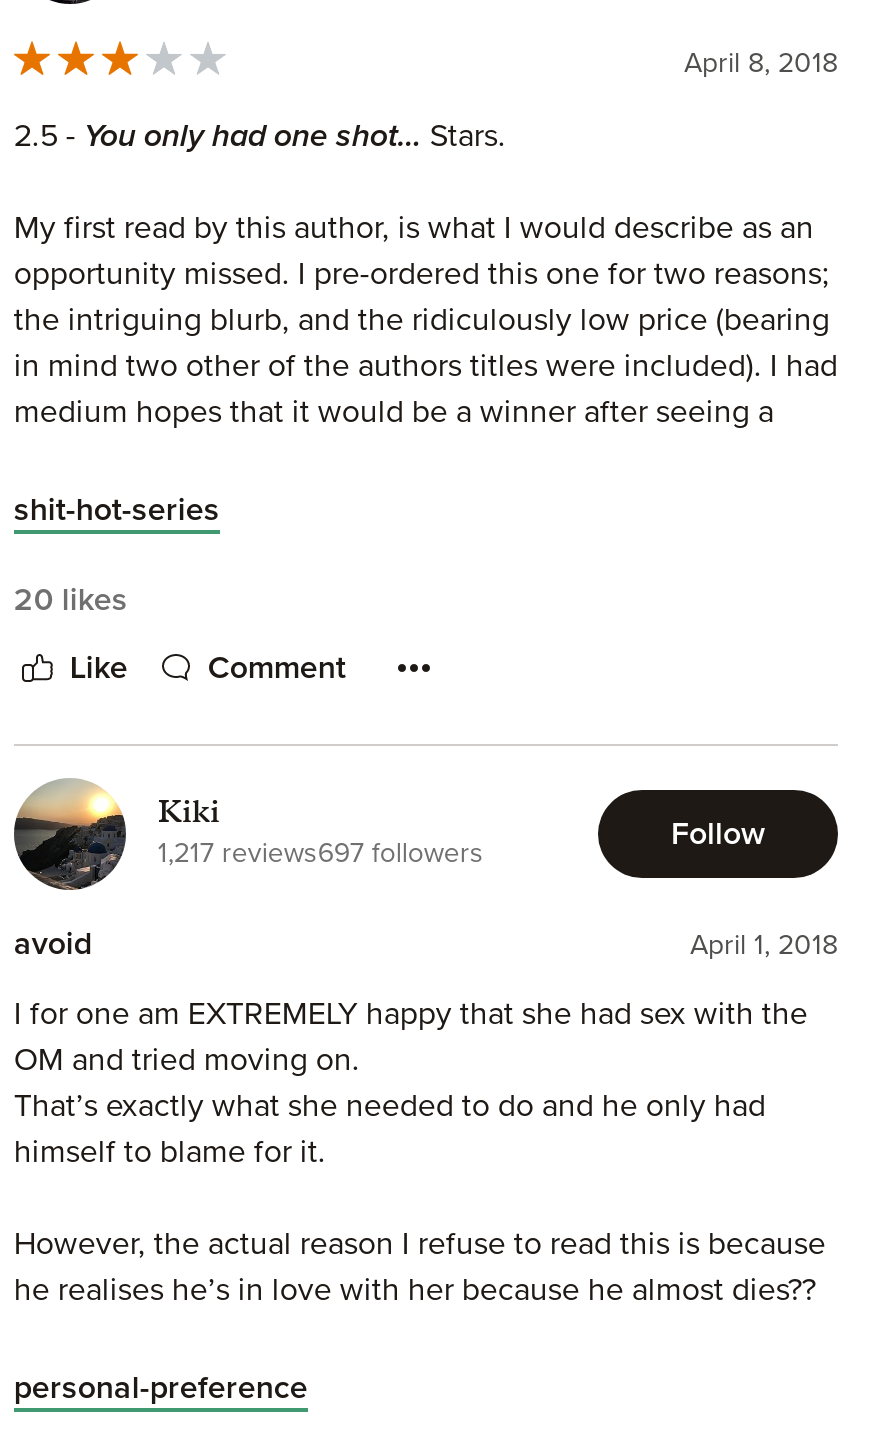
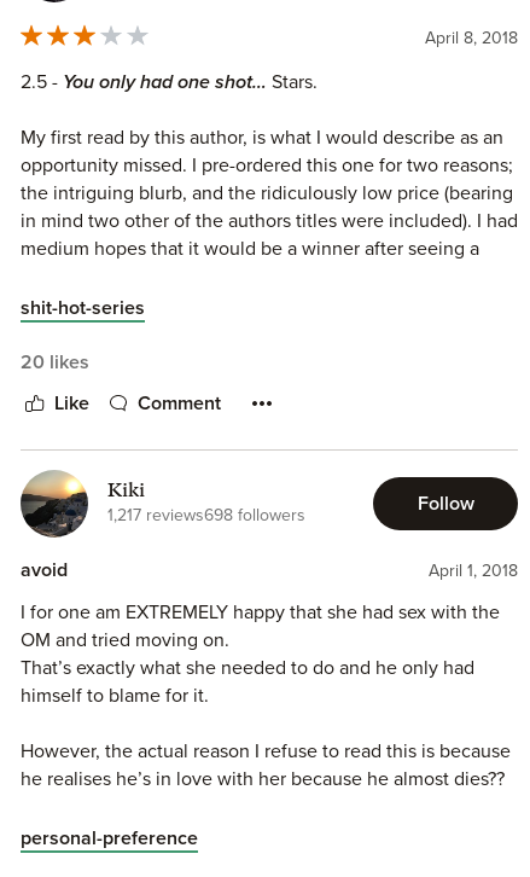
[158,840,484,868] 1,217 reviews697 followers -> [107,508,305,525] 1,217 reviews698 followers

